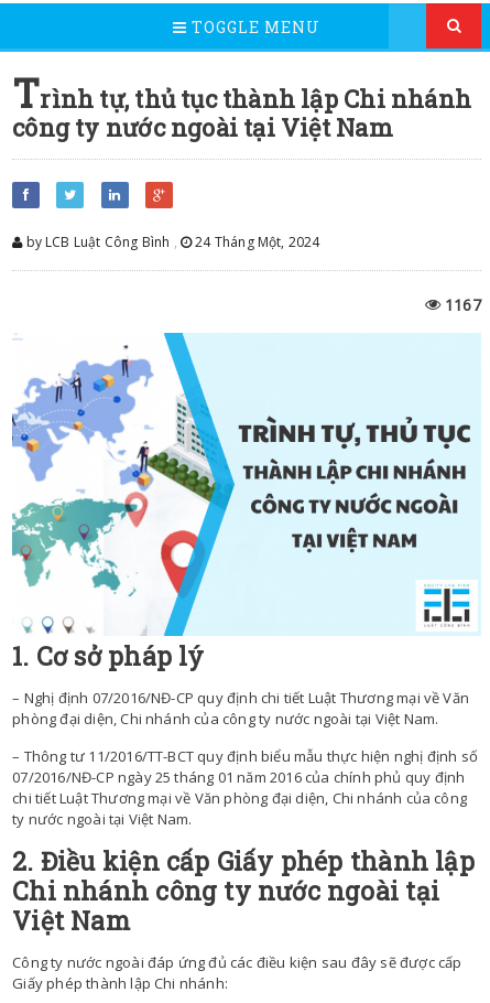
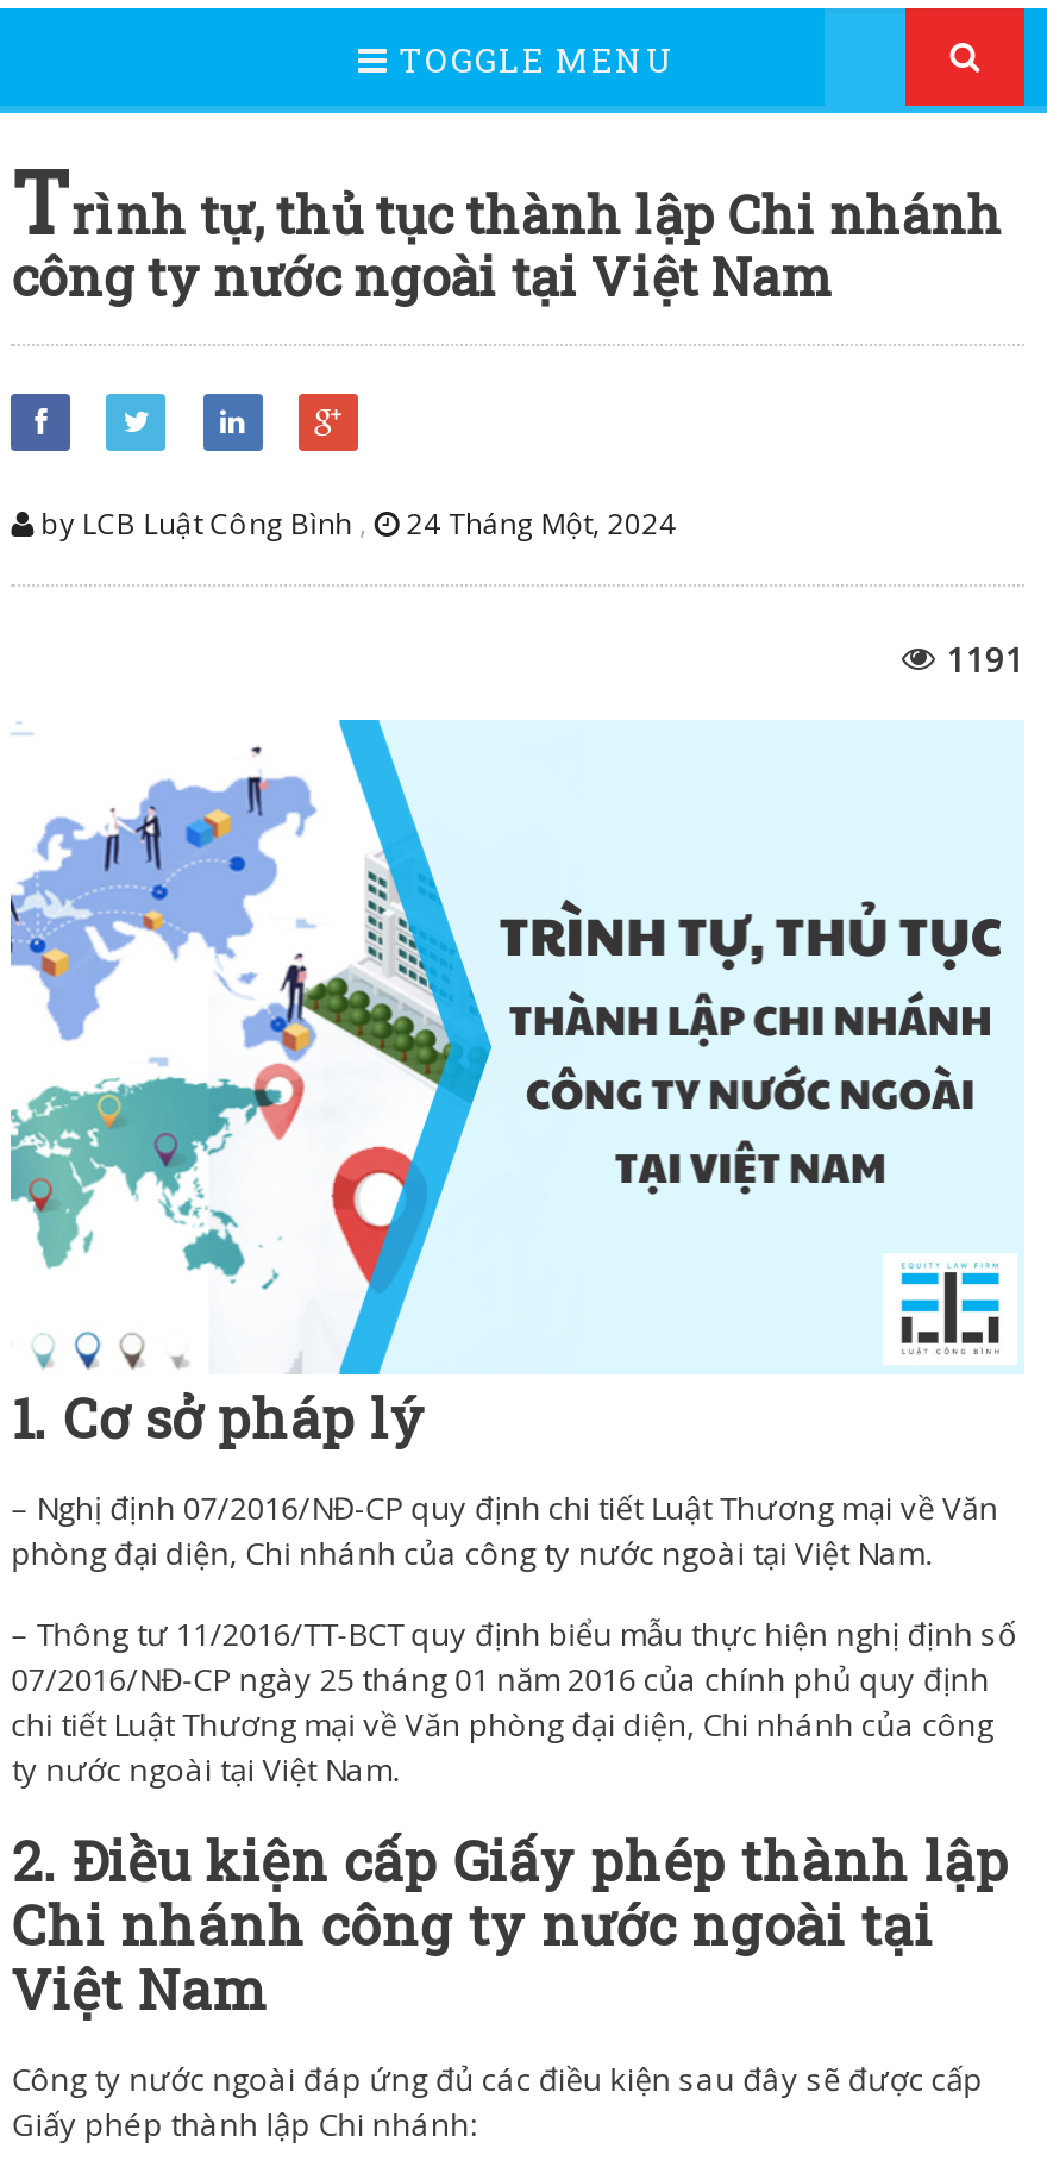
[440,294,481,315] 1167 -> [936,637,1024,682] 1191

